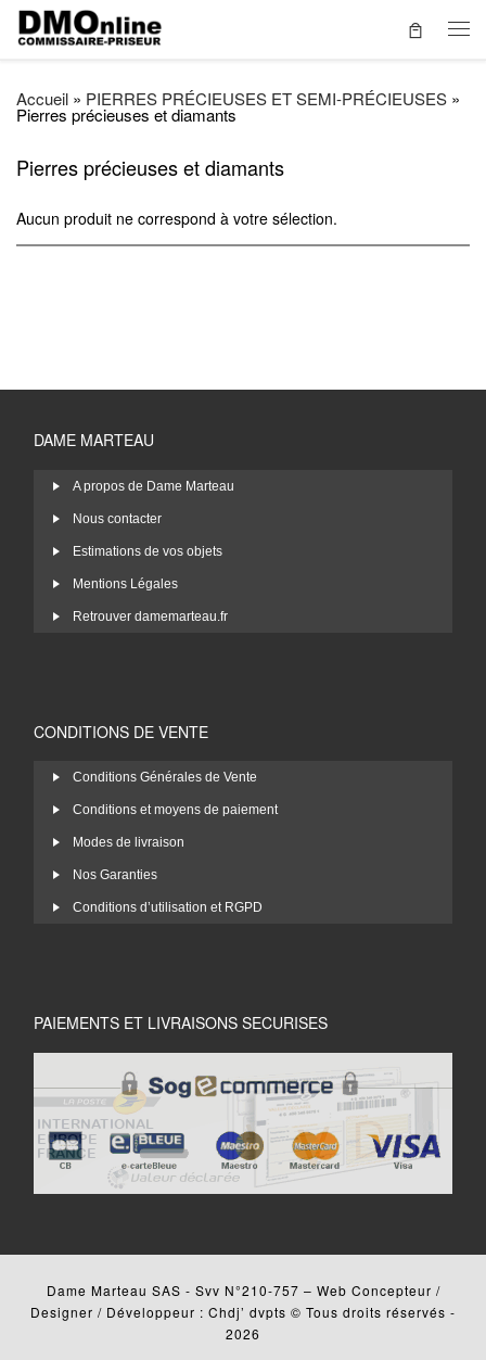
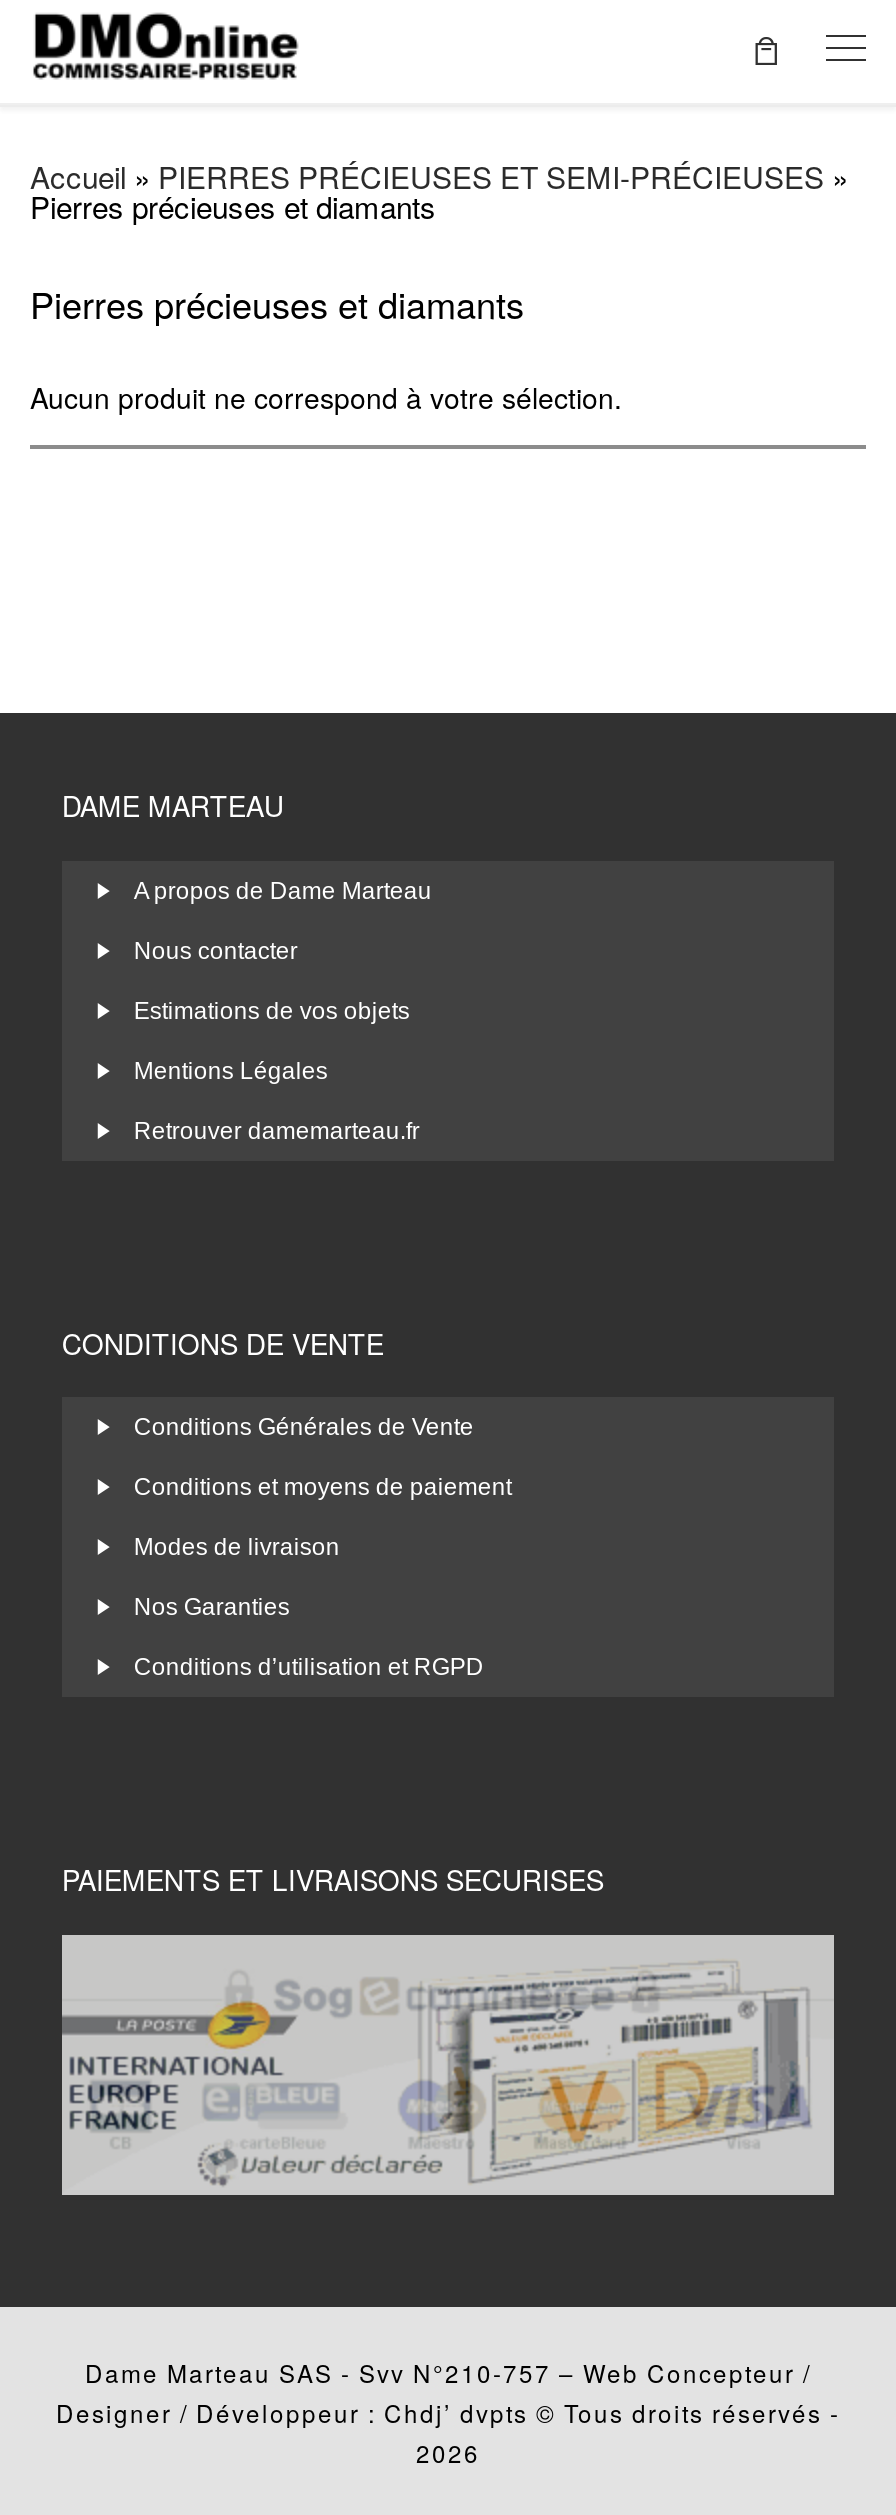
[34,1055,450,1189] [image] -> [64,1941,828,2187] [image]

